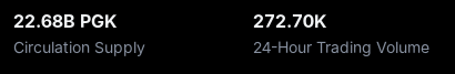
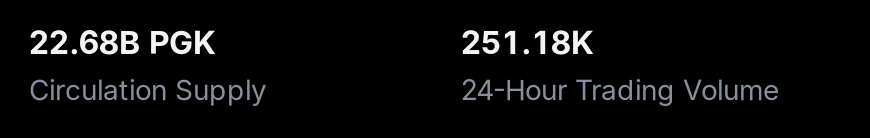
[253,10,327,32] 272.70K -> [461,22,595,62] 251.18K

